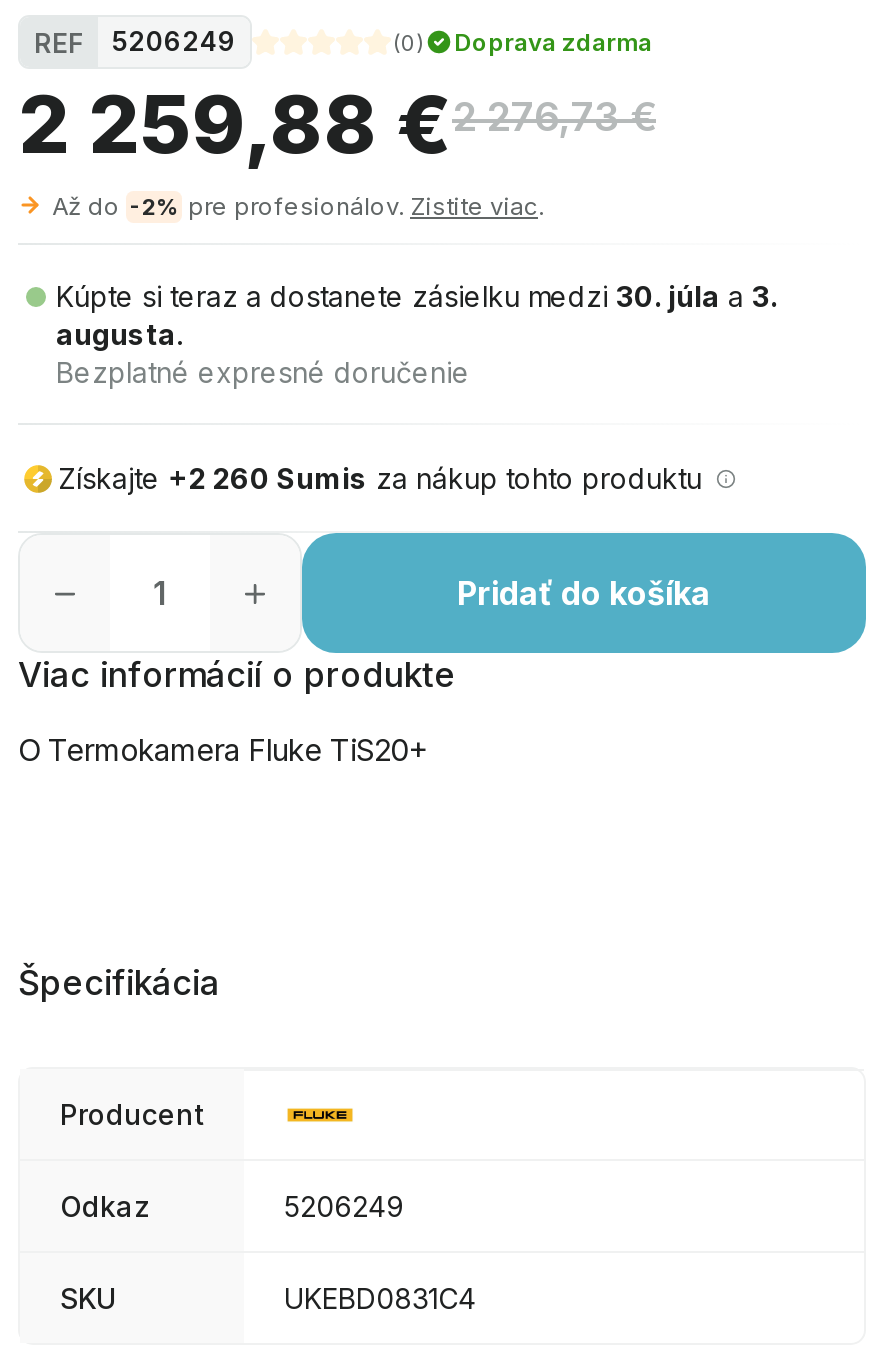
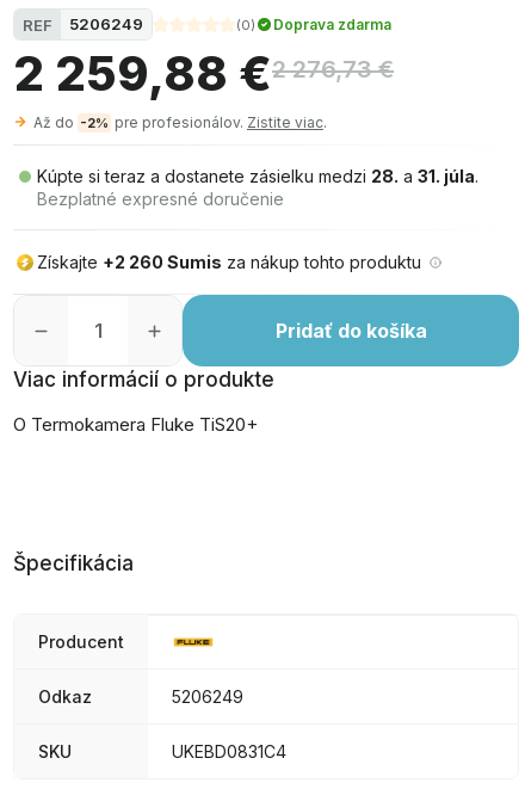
[56,279,778,351] Kúpte si teraz a dostanete zásielku medzi 30. júla a 3. | augusta. -> [37,166,478,186] Kúpte si teraz a dostanete zásielku medzi 28. a 31. júla.

